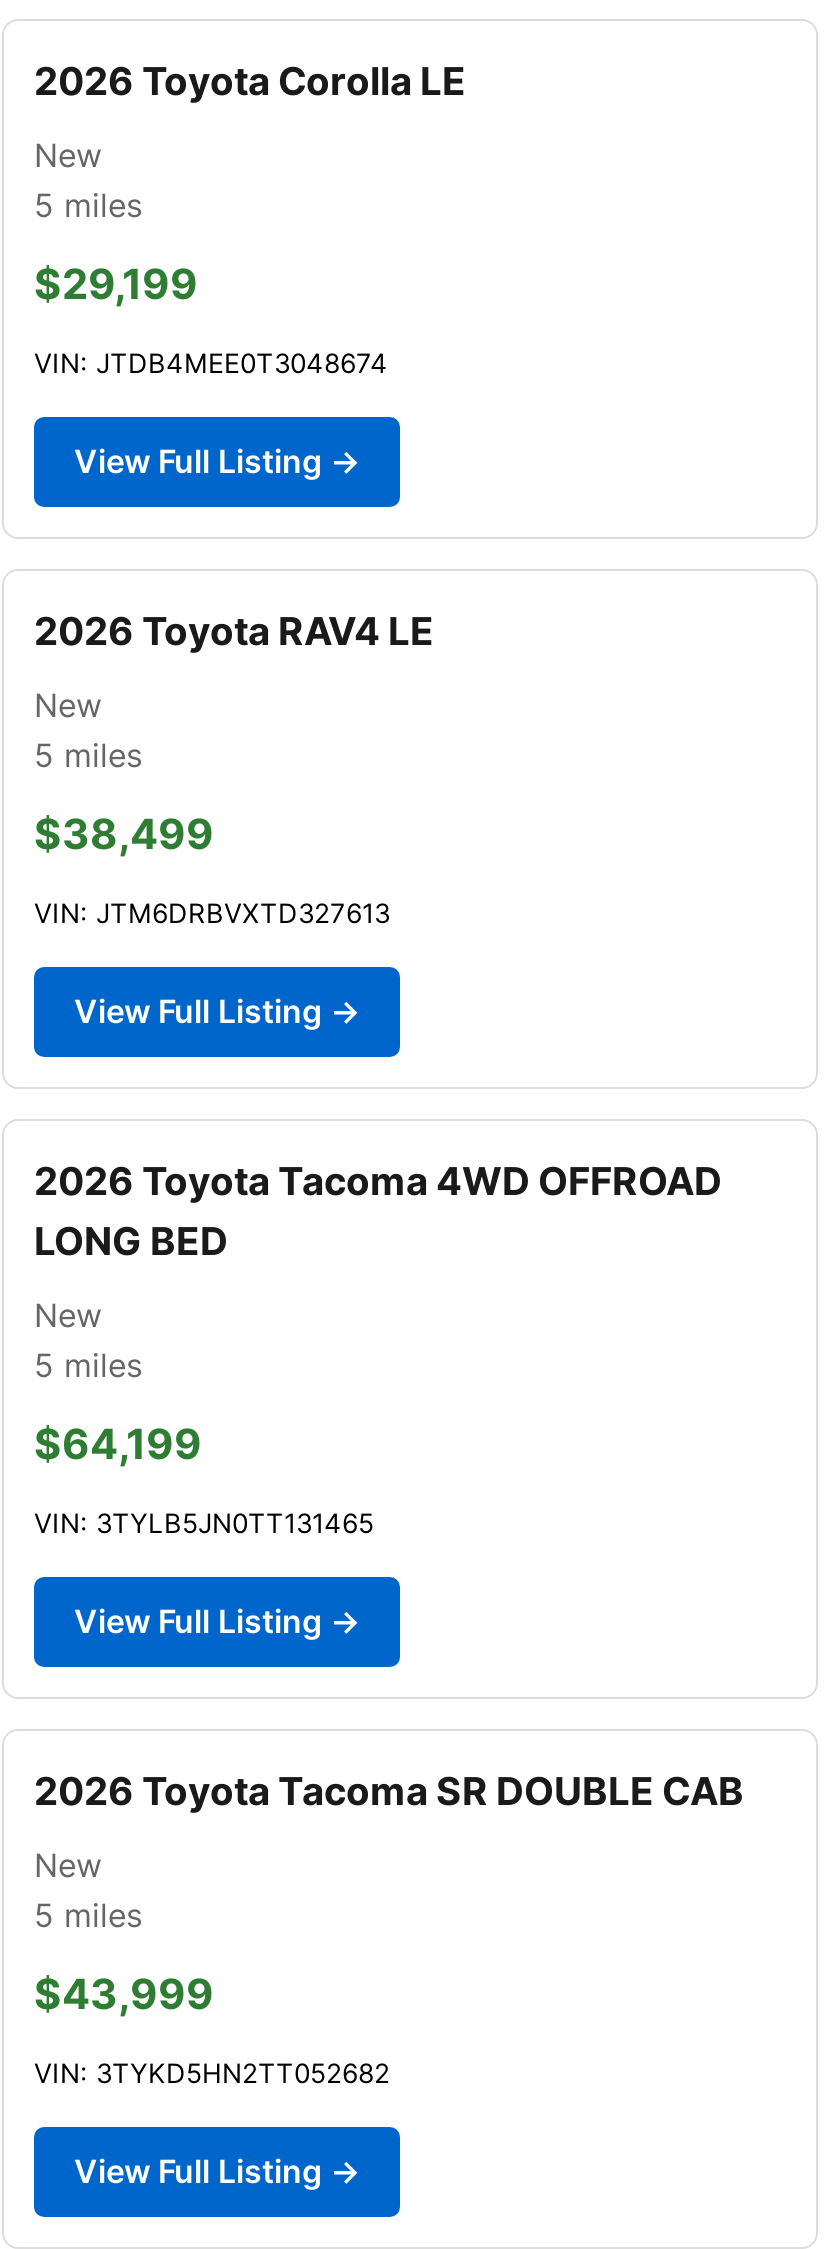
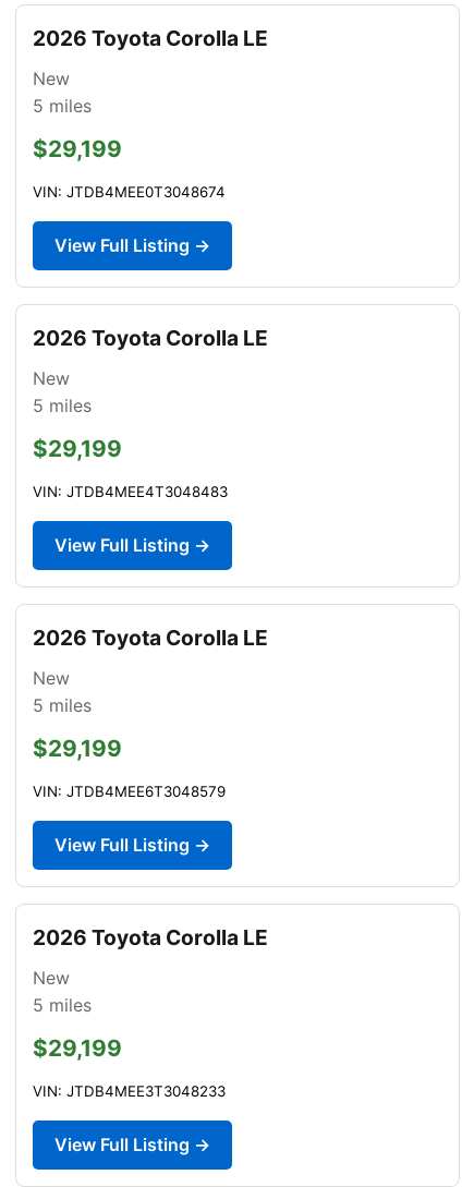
[34,607,434,655] 2026 Toyota RAV4 LE -> [33,325,268,351] 2026 Toyota Corolla LE
[34,809,214,859] $38,499 -> [33,435,122,462] $29,199
[34,897,390,929] VIN: JTM6DRBVXTD327613 -> [33,483,228,500] VIN: JTDB4MEE4T3048483
[34,1157,722,1265] 2026 Toyota Tacoma 4WD OFFROAD | LONG BED -> [33,624,268,651] 2026 Toyota Corolla LE
[34,1419,202,1469] $64,199 -> [33,735,122,762] $29,199
[34,1507,374,1539] VIN: 3TYLB5JN0TT131465 -> [33,783,226,800] VIN: JTDB4MEE6T3048579
[34,1767,744,1815] 2026 Toyota Tacoma SR DOUBLE CAB -> [33,924,268,950] 2026 Toyota Corolla LE
[34,1969,214,2019] $43,999 -> [33,1034,122,1062] $29,199
[34,2057,390,2089] VIN: 3TYKD5HN2TT052682 -> [33,1082,226,1100] VIN: JTDB4MEE3T3048233

